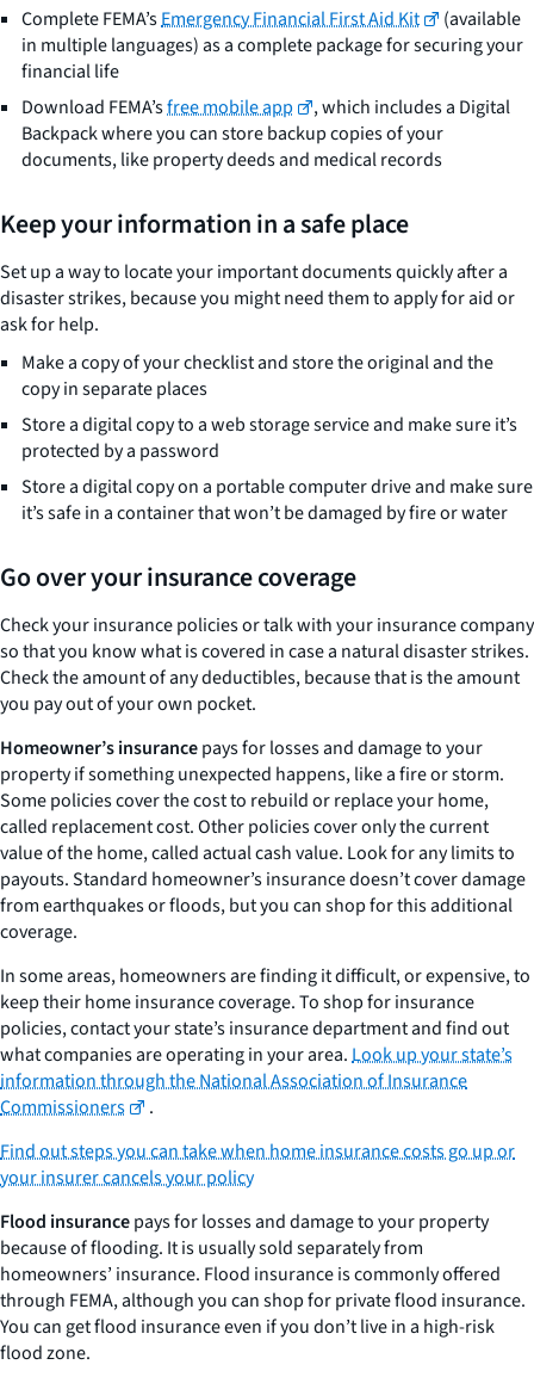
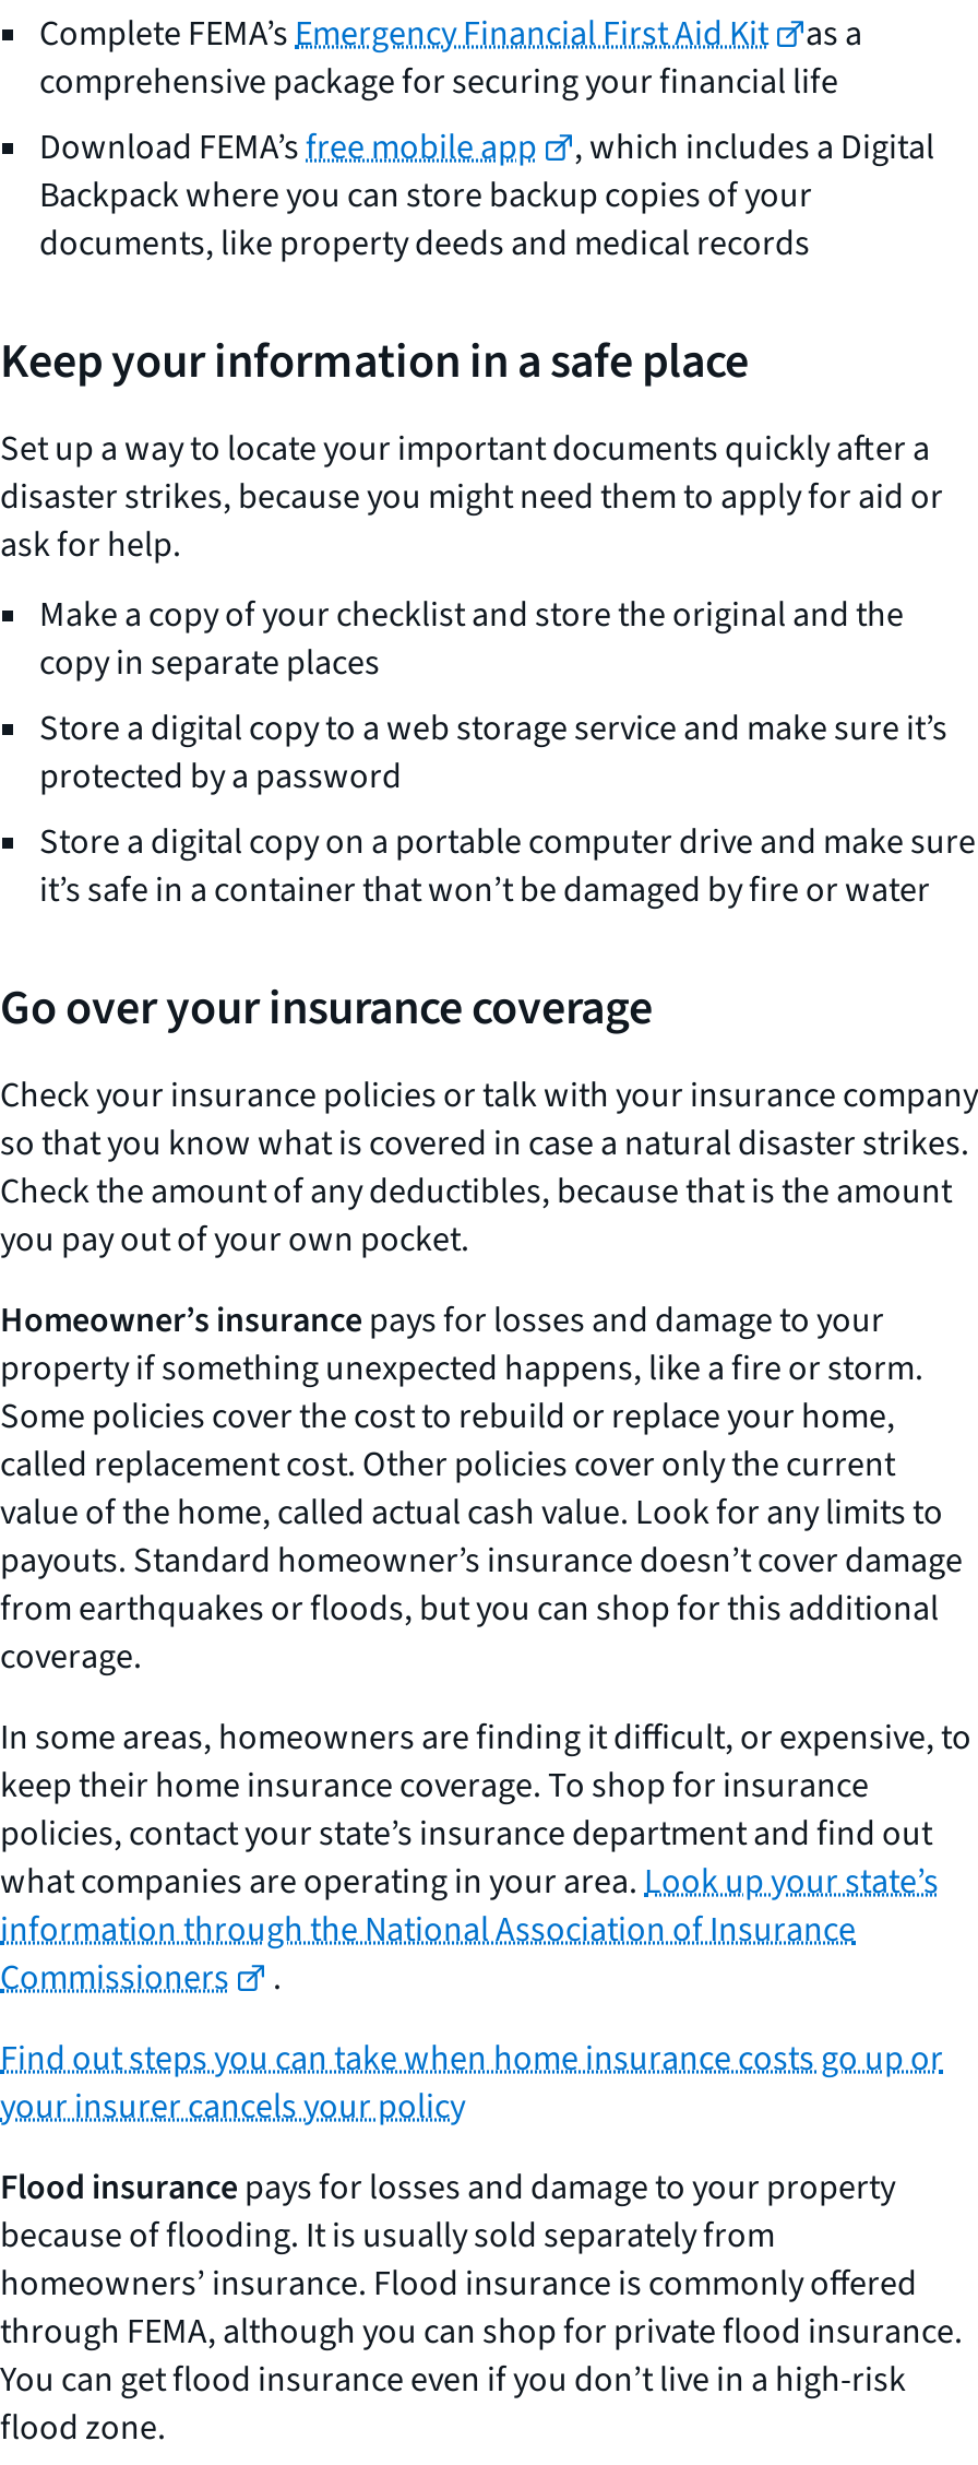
[21,6,523,85] (available | in multiple languages) as a complete package for securing your | financial life -> [39,10,862,106] as a | comprehensive package for securing your financial life

